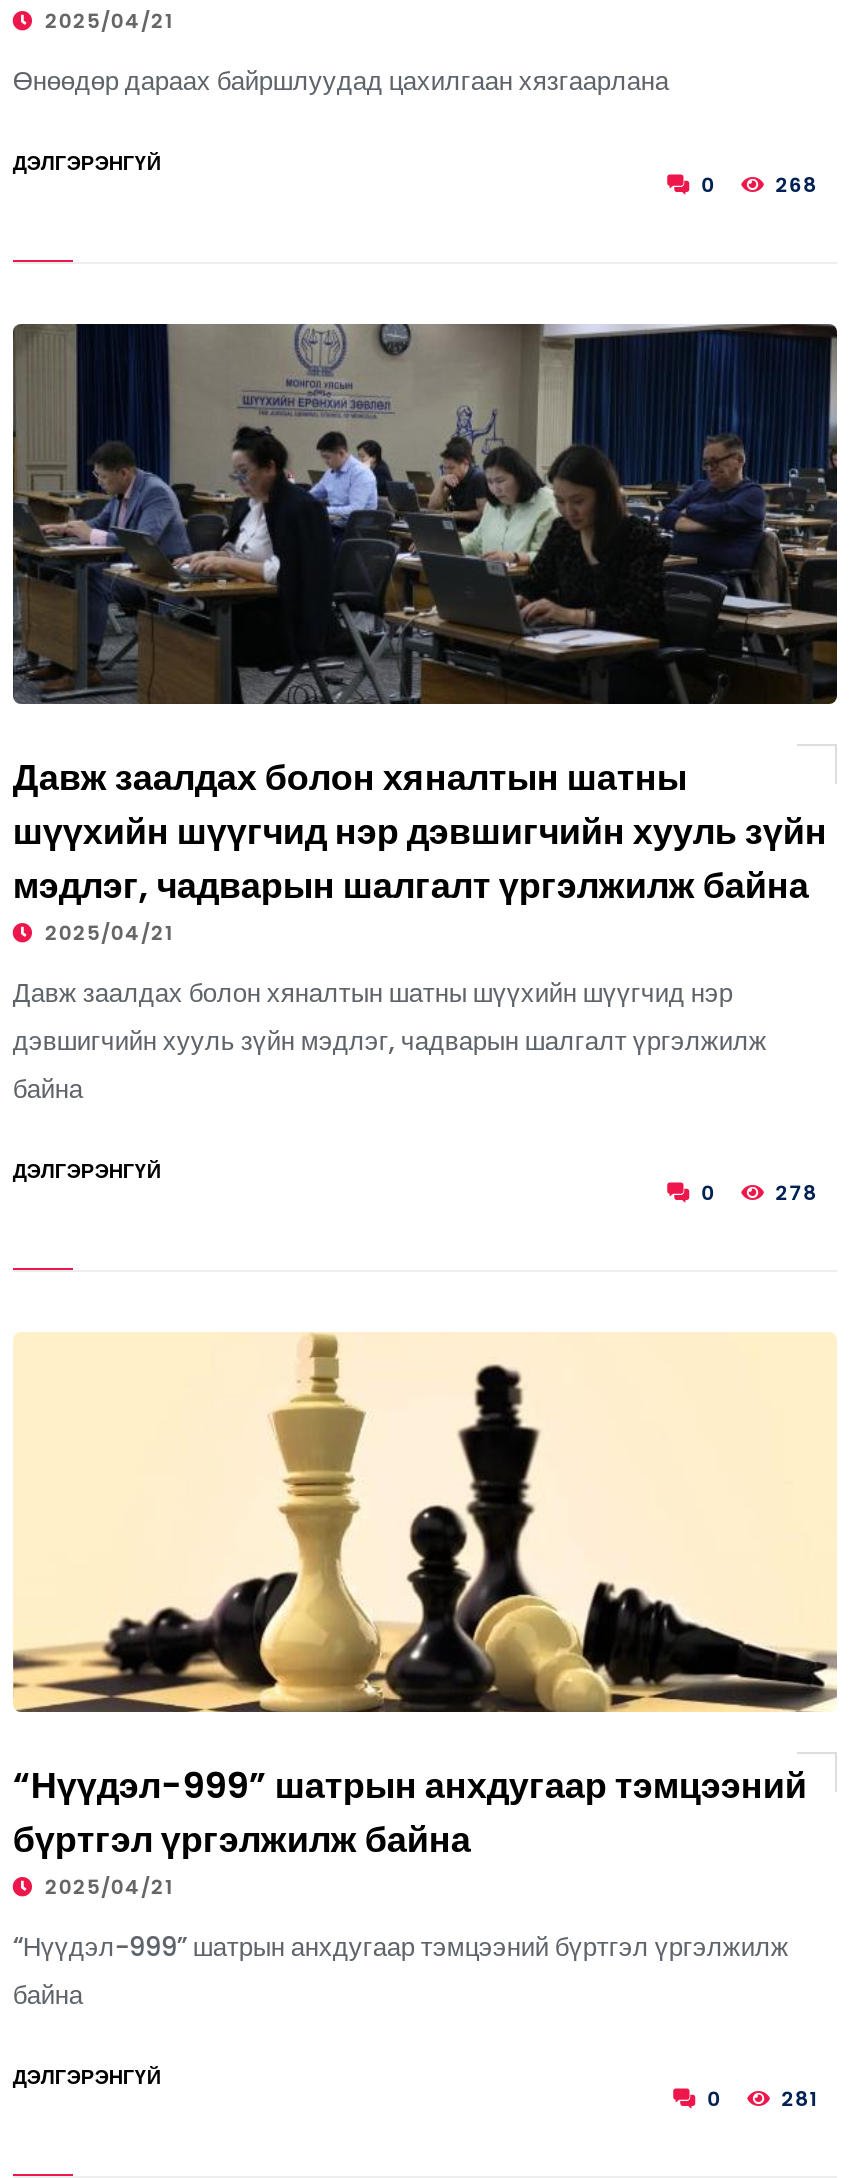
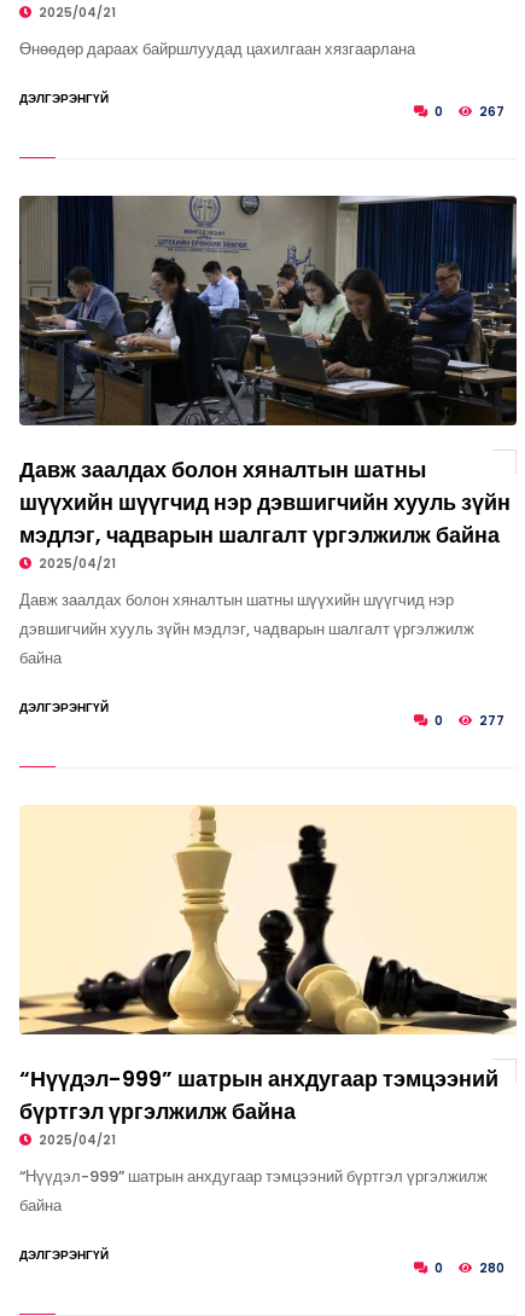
[697,170,817,200] 0 268 -> [432,103,505,121] 0 267
[697,1178,817,1208] 0 278 -> [432,712,505,730] 0 277
[703,2084,817,2114] 0 281 -> [432,1259,505,1277] 0 280

